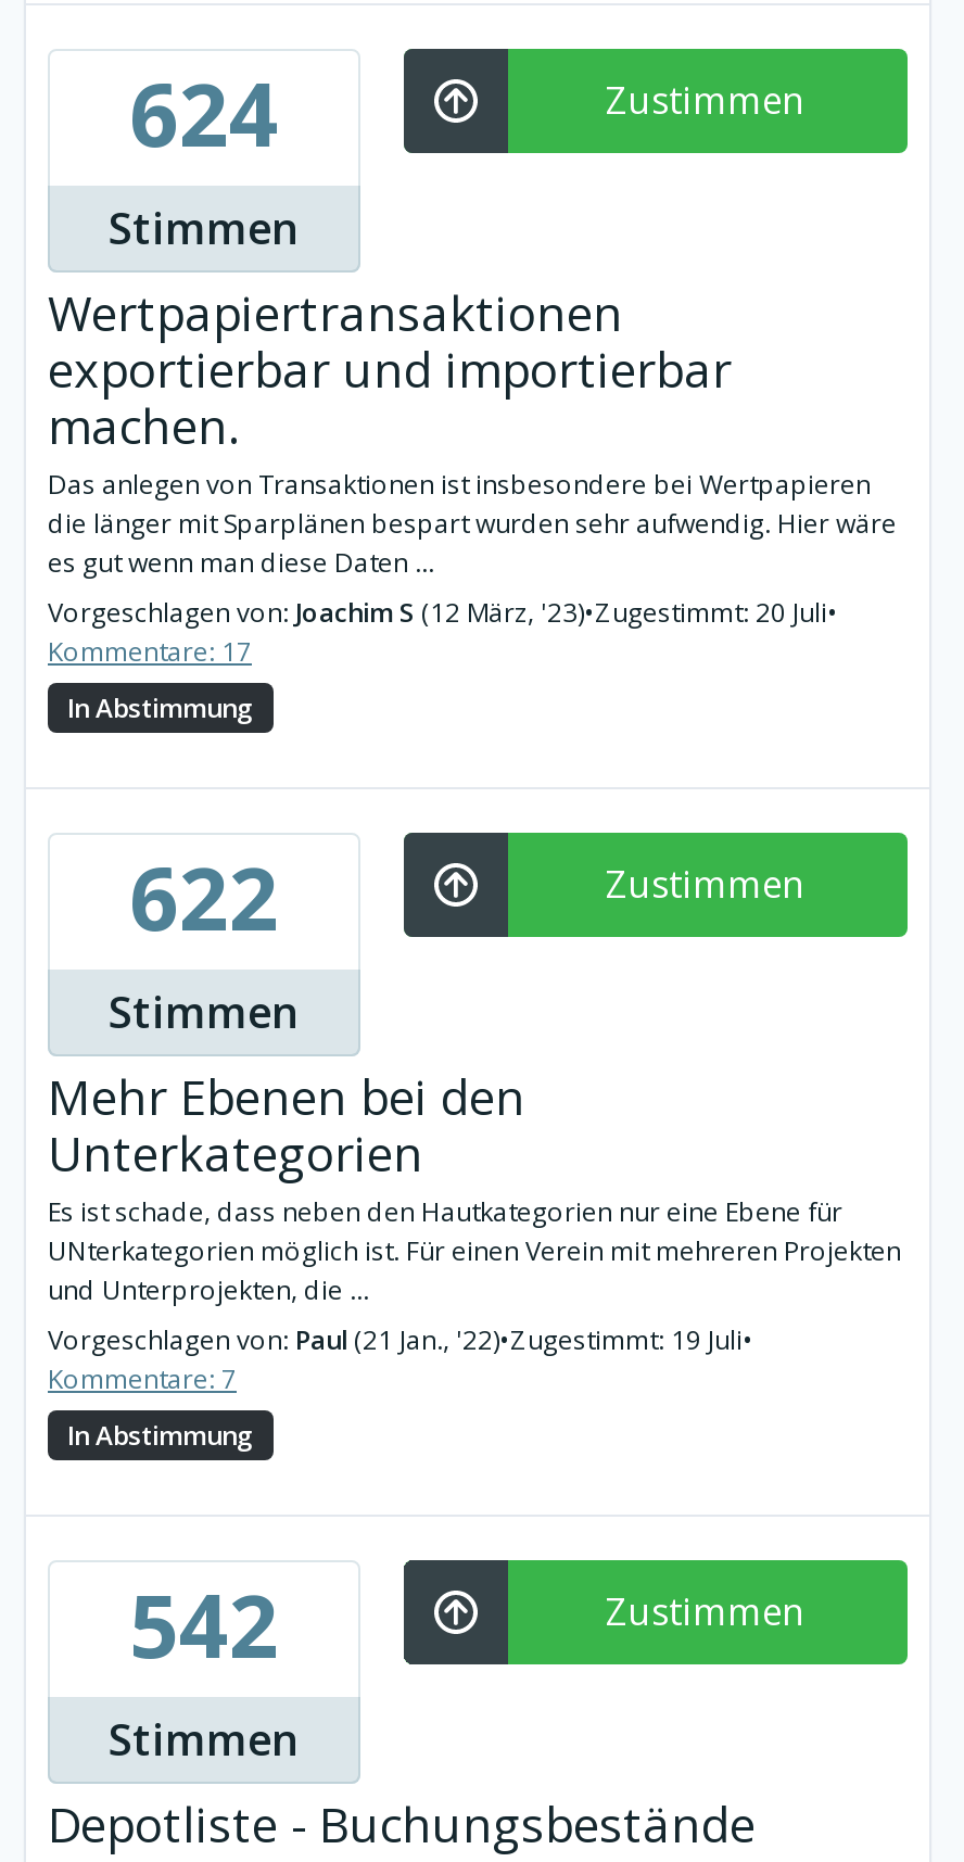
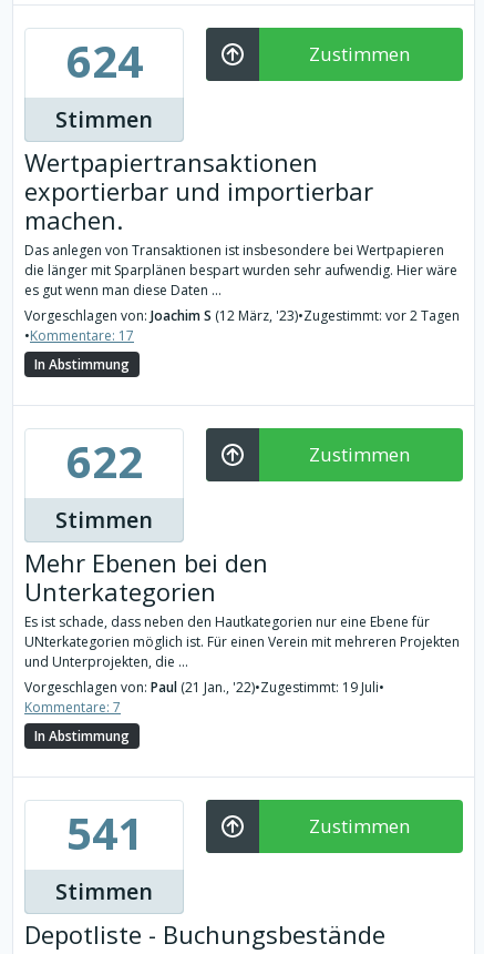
[48,594,838,670] Vorgeschlagen von: Joachim S (12 März, '23)•Zugestimmt: 20 Juli• | Kommentare: 17 -> [24,306,460,345] Vorgeschlagen von: Joachim S (12 März, '23)•Zugestimmt: vor 2 Tagen | •Kommentare: 17
[129,1565,279,1684] 542 -> [66,802,142,863] 541

